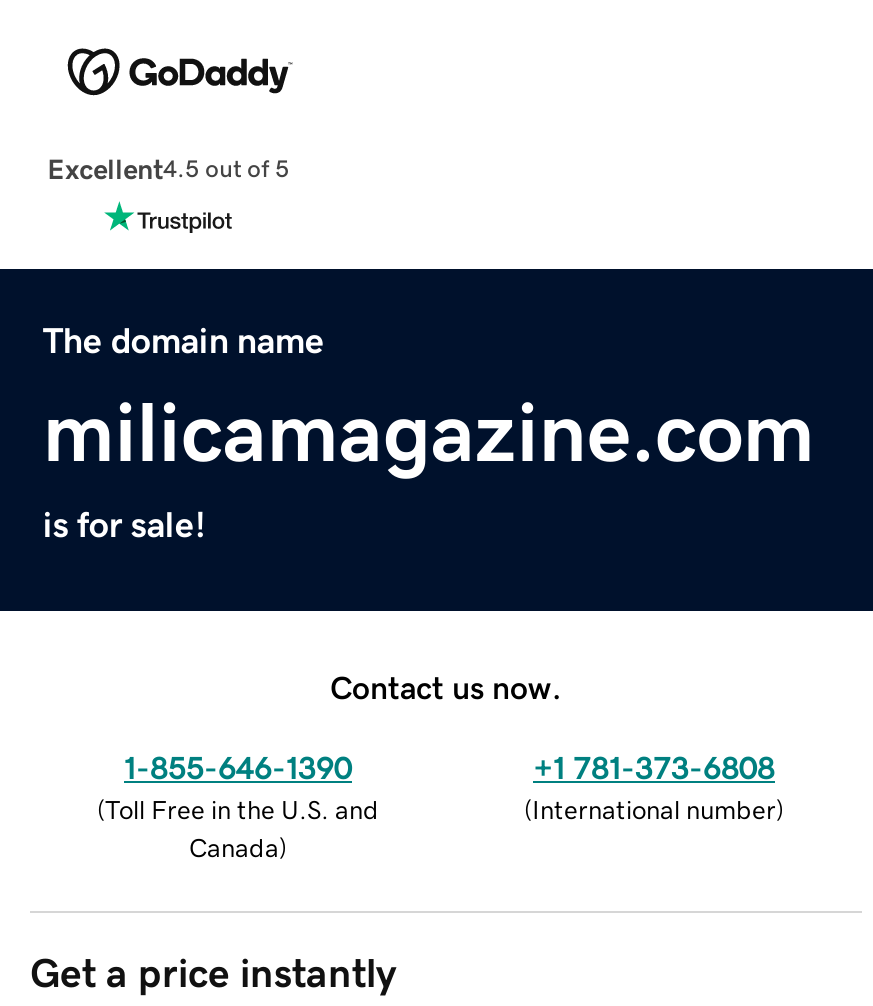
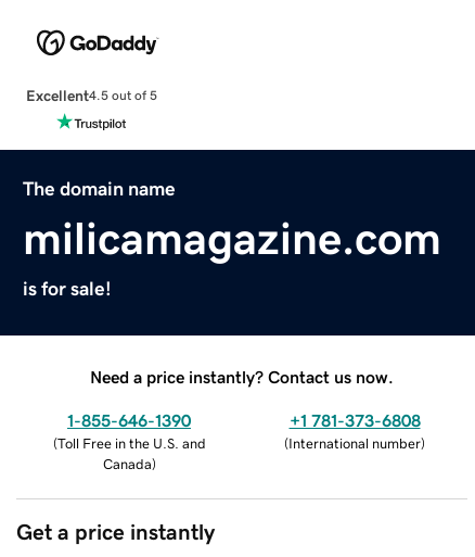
[330,670,562,702] Contact us now. -> [90,368,394,385] Need a price instantly? Contact us now.

